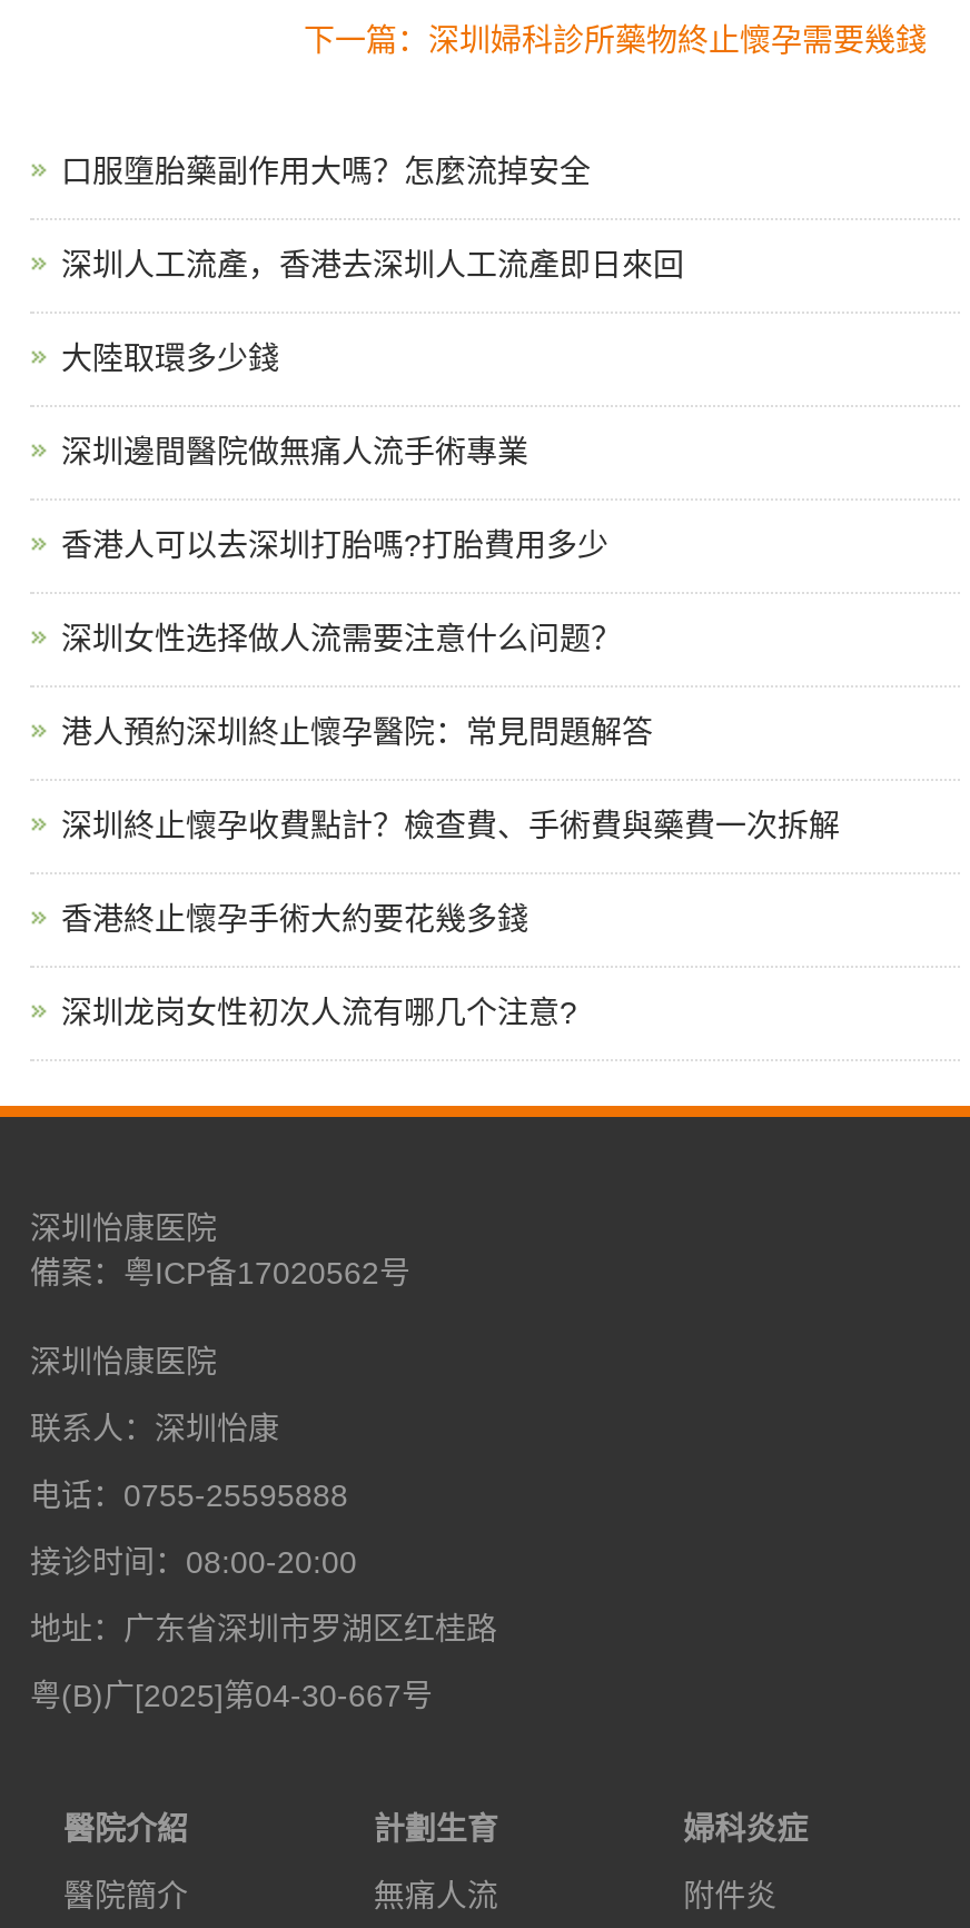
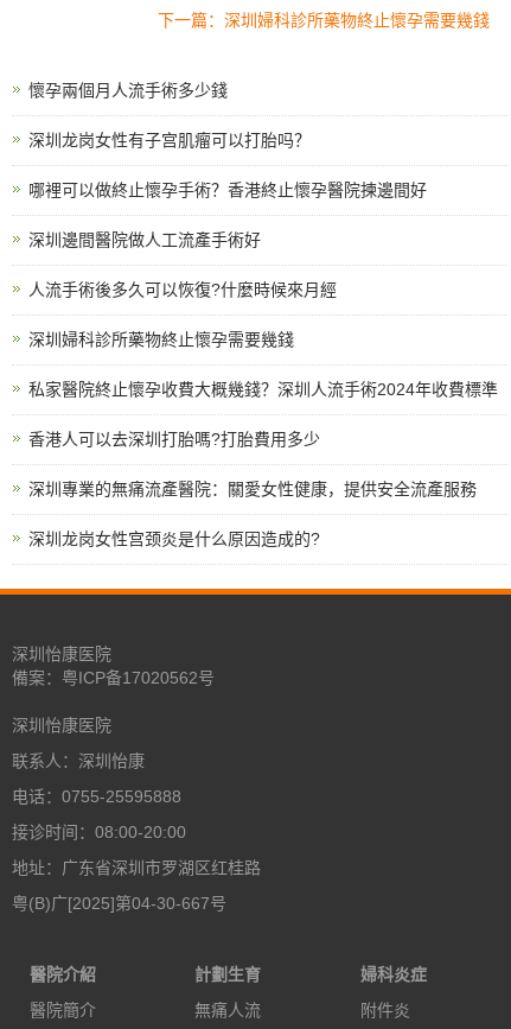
[61,152,684,468] 口服墮胎藥副作用大嗎？怎麼流掉安全 | 深圳人工流產，香港去深圳人工流產即日來回 | 大陸取環多少錢 | 深圳邊間醫院做無痛人流手術專業 -> [28,80,498,398] 懷孕兩個月人流手術多少錢 | 深圳龙岗女性有子宫肌瘤可以打胎吗？ | 哪裡可以做終止懷孕手術？香港終止懷孕醫院揀邊間好 | 深圳邊間醫院做人工流產手術好 | 人流手術後多久可以恢復?什麼時候來月經 | 深圳婦科診所藥物終止懷孕需要幾錢 | 私家醫院終止懷孕收費大概幾錢？深圳人流手術2024年收費標準
moved [61,526,608,562] -> [28,429,320,448]: 香港人可以去深圳打胎嗎?打胎費用多少
[61,620,840,1029] 深圳女性选择做人流需要注意什么问题？ | 港人預約深圳終止懷孕醫院：常見問題解答 | 深圳終止懷孕收費點計？檢查費、手術費與藥費一次拆解 | 香港終止懷孕手術大約要花幾多錢 | 深圳龙岗女性初次人流有哪几个注意? -> [28,479,477,548] 深圳專業的無痛流產醫院：關愛女性健康，提供安全流產服務 | 深圳龙岗女性宫颈炎是什么原因造成的?

